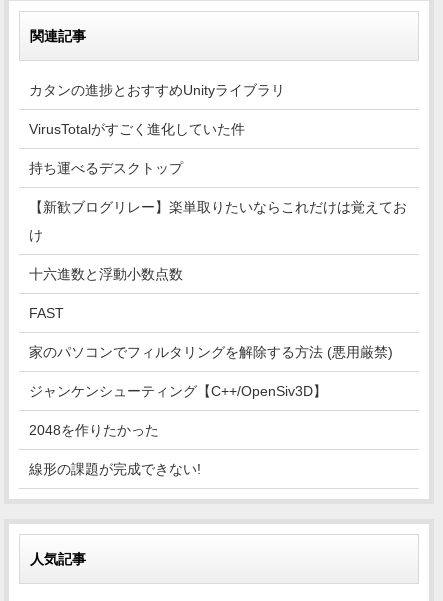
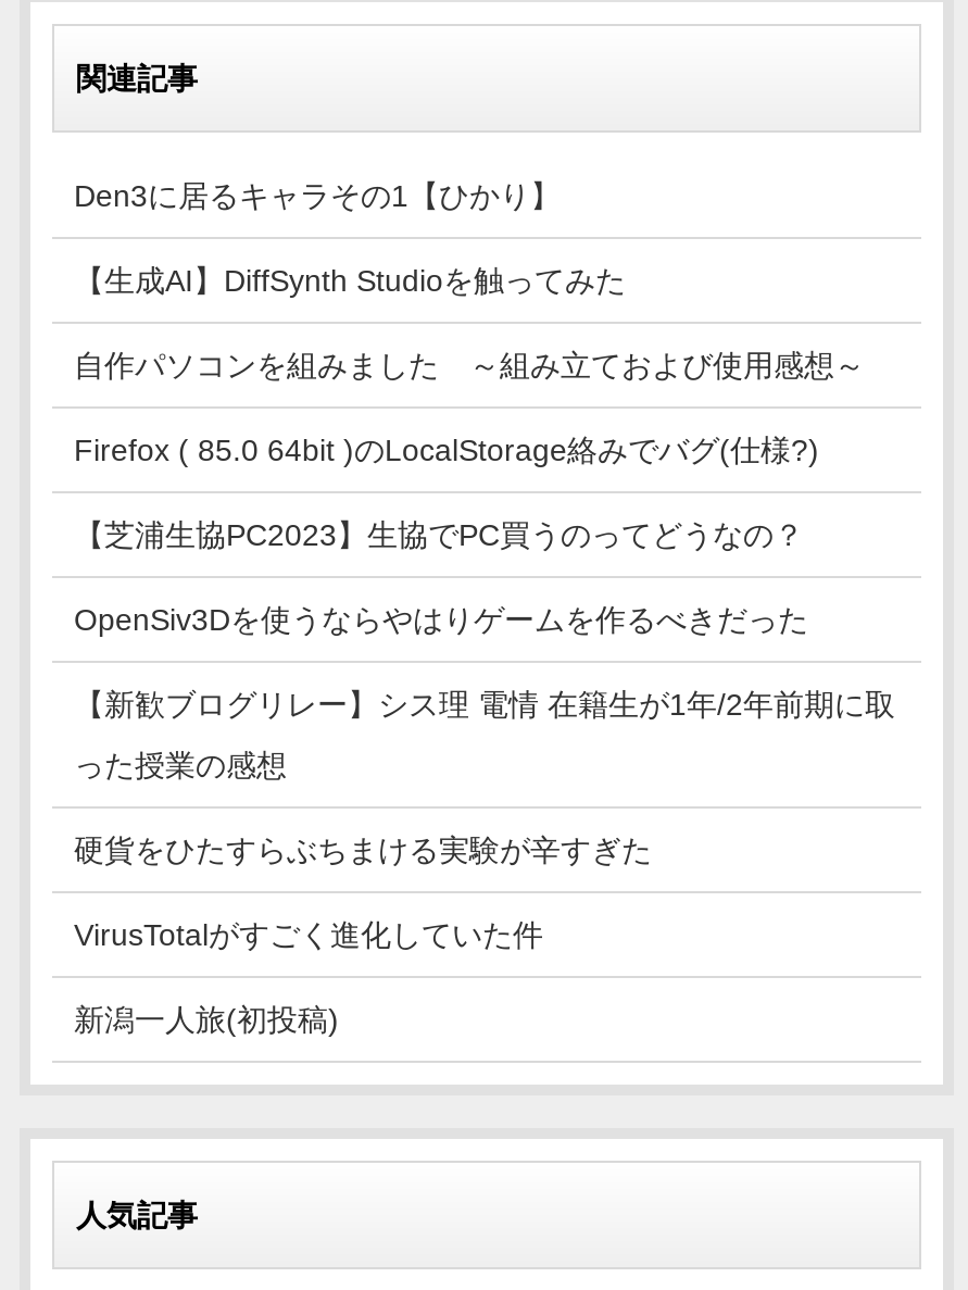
[29,82,285,98] カタンの進捗とおすすめUnityライブラリ -> [74,179,895,868] Den3に居るキャラその1【ひかり】 | 【生成AI】DiffSynth Studioを触ってみた | 自作パソコンを組みました ～組み立ておよび使用感想～ | Firefox ( 85.0 64bit )のLocalStorage絡みでバグ(仕様?) | 【芝浦生協PC2023】生協でPC買うのってどうなの？ | OpenSiv3Dを使うならやはりゲームを作るべきだった | 【新歓ブログリレー】シス理 電情 在籍生が1年/2年前期に取 | った授業の感想 | 硬貨をひたすらぶちまける実験が辛すぎた
moved [29,121,245,137] -> [74,918,543,953]: VirusTotalがすごく進化していた件
[29,160,407,477] 持ち運べるデスクトップ | 【新歓ブログリレー】楽単取りたいならこれだけは覚えてお | け | 十六進数と浮動小数点数 | FAST | 家のパソコンでフィルタリングを解除する方法 (悪用厳禁) | ジャンケンシューティング【C++/OpenSiv3D】 | 2048を作りたかった | 線形の課題が完成できない! -> [74,1003,339,1037] 新潟一人旅(初投稿)

